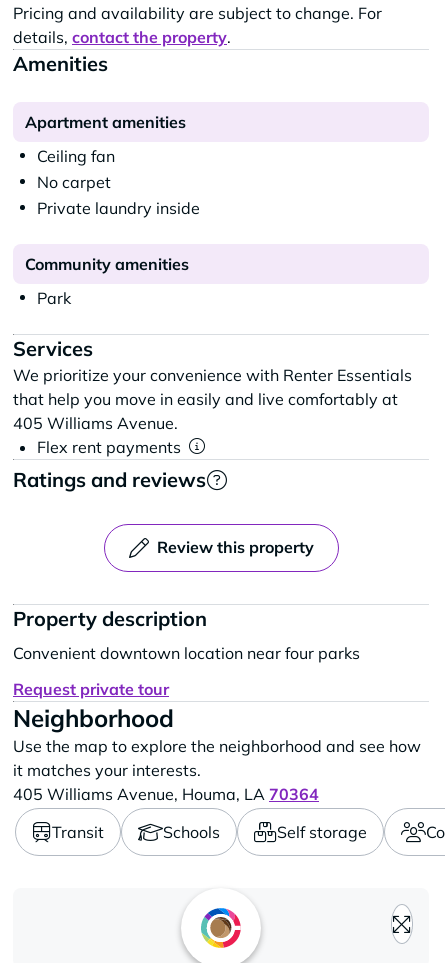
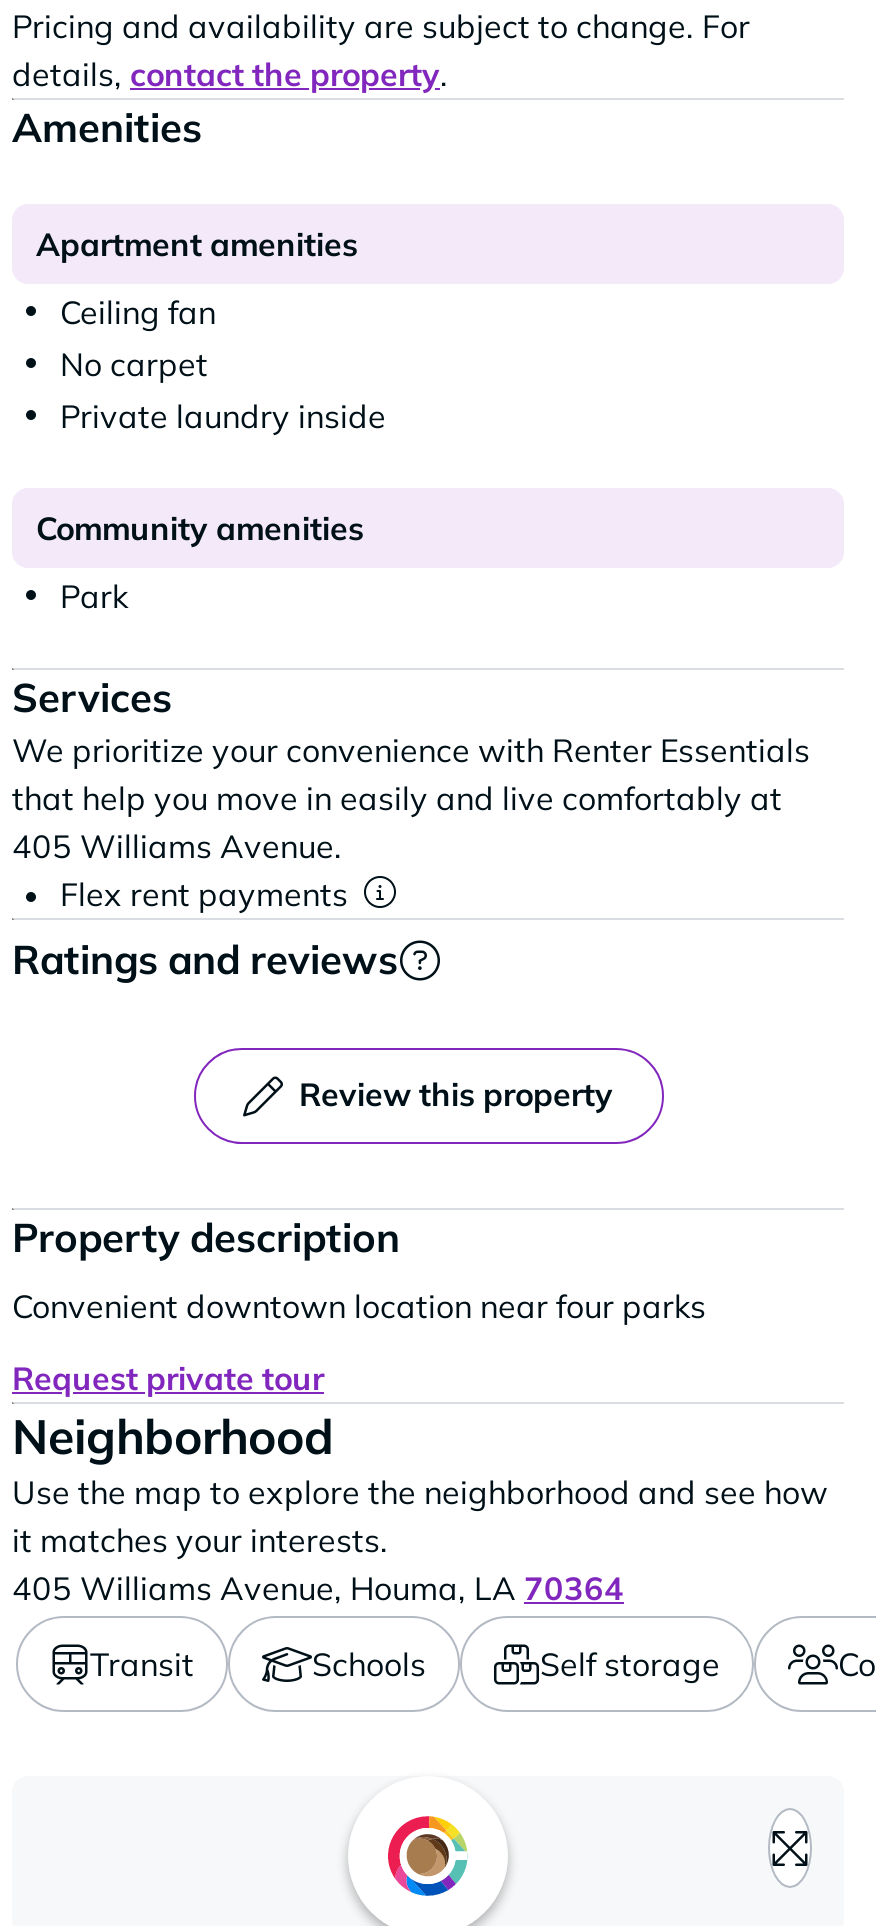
[200,907,242,949] [image] -> [386,1814,468,1898] [image]

